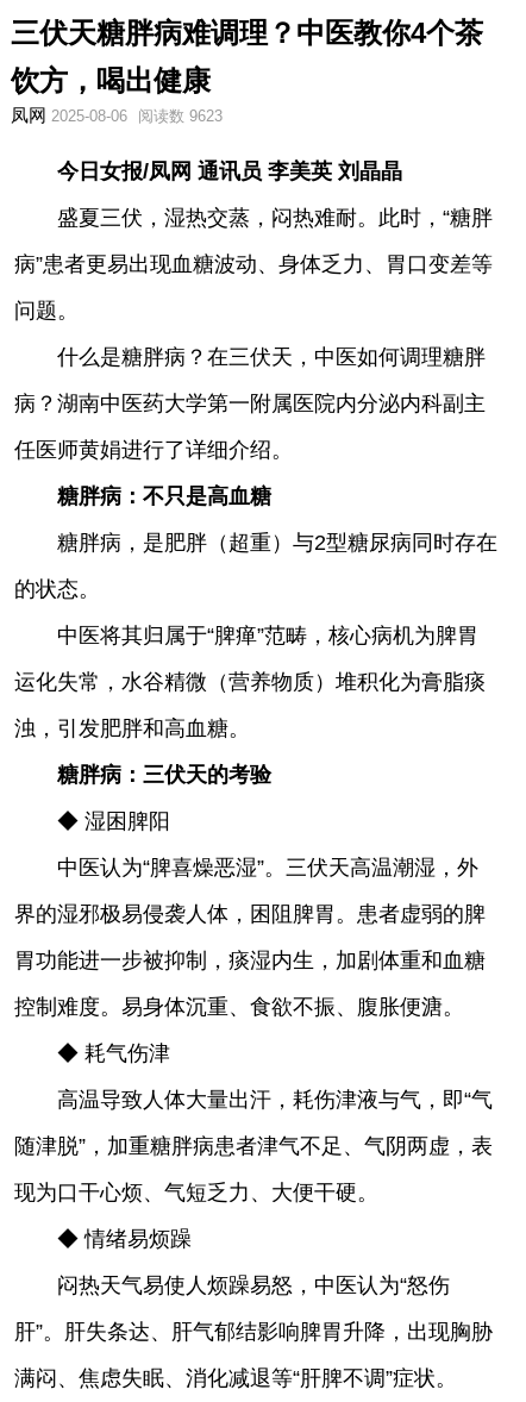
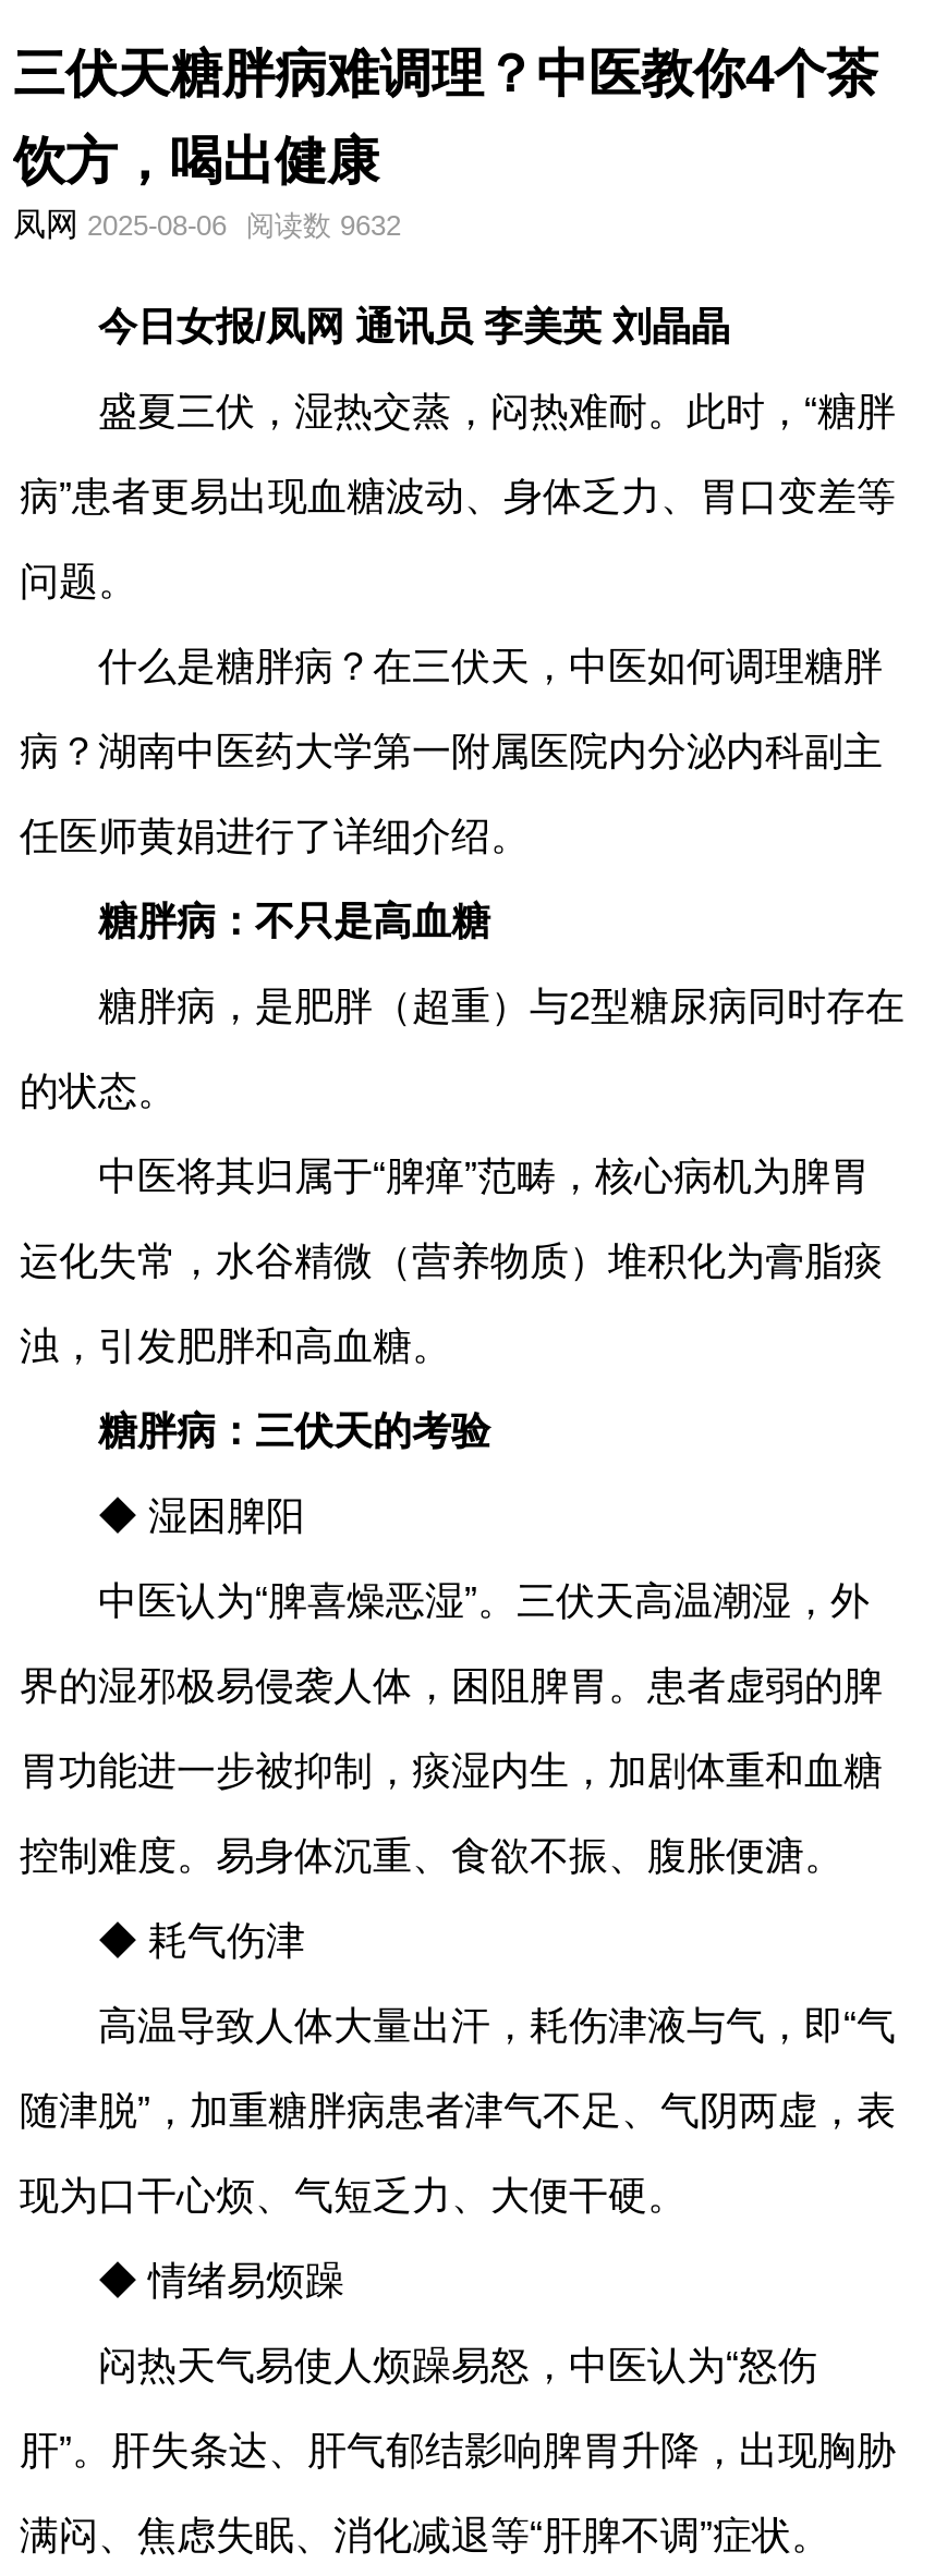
[11,105,223,125] 凤网 2025-08-06 阅读数 9623 -> [13,205,401,242] 凤网 2025-08-06 阅读数 9632

